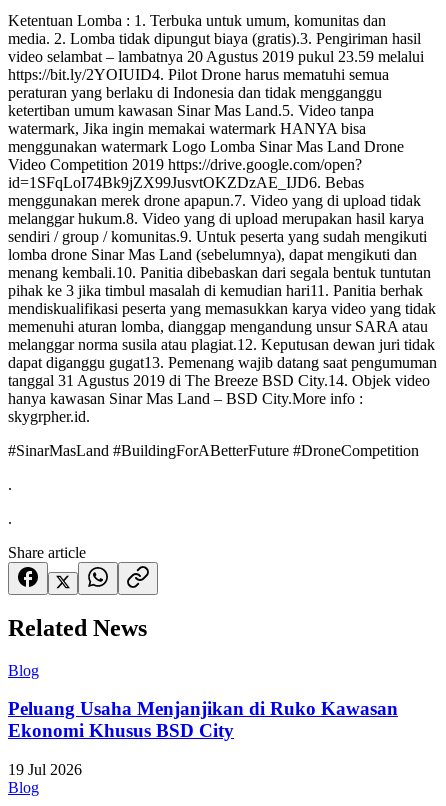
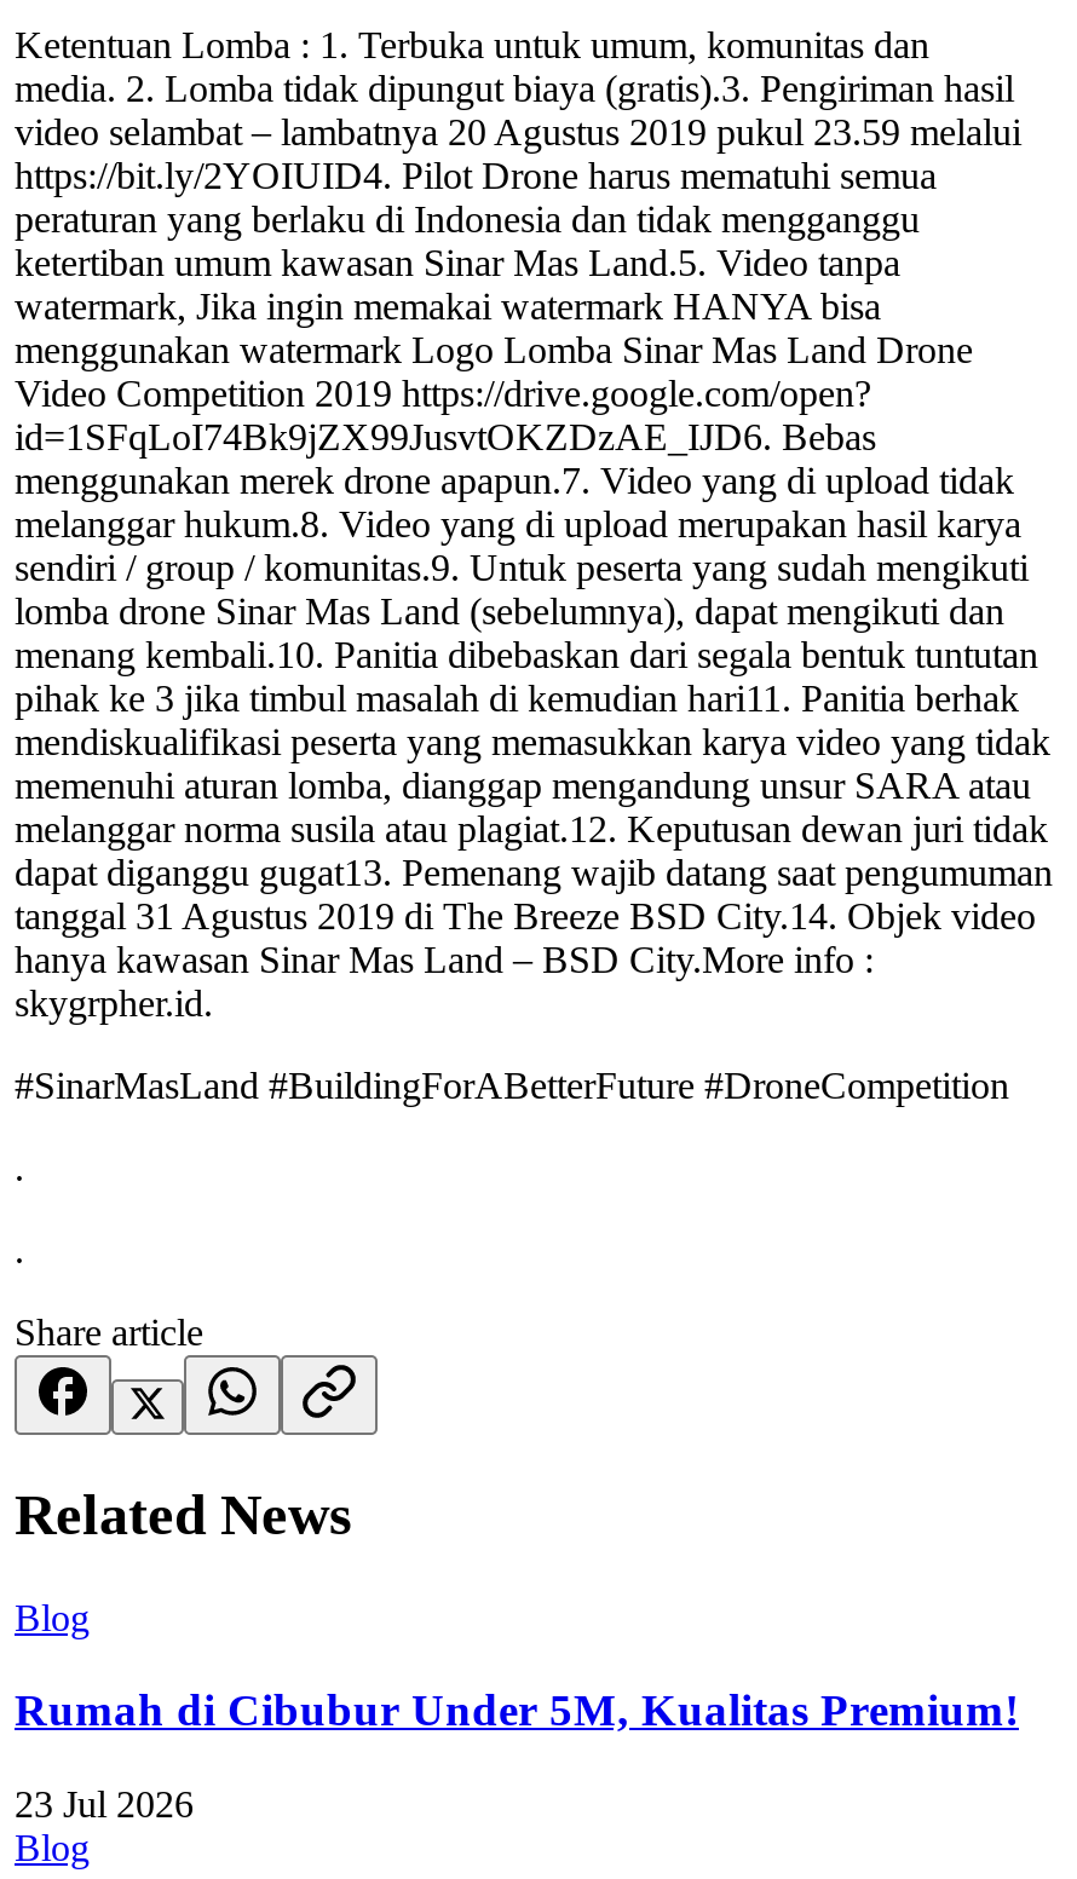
[8,698,398,741] Peluang Usaha Menjanjikan di Ruko Kawasan | Ekonomi Khusus BSD City -> [15,1685,1019,1736] Rumah di Cibubur Under 5M, Kualitas Premium!
[8,761,82,778] 19 Jul 2026 -> [15,1784,194,1825] 23 Jul 2026

